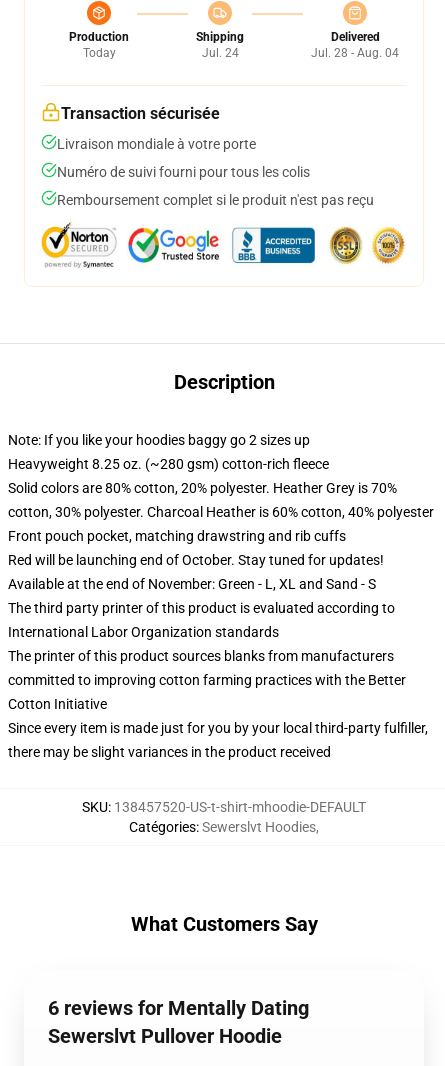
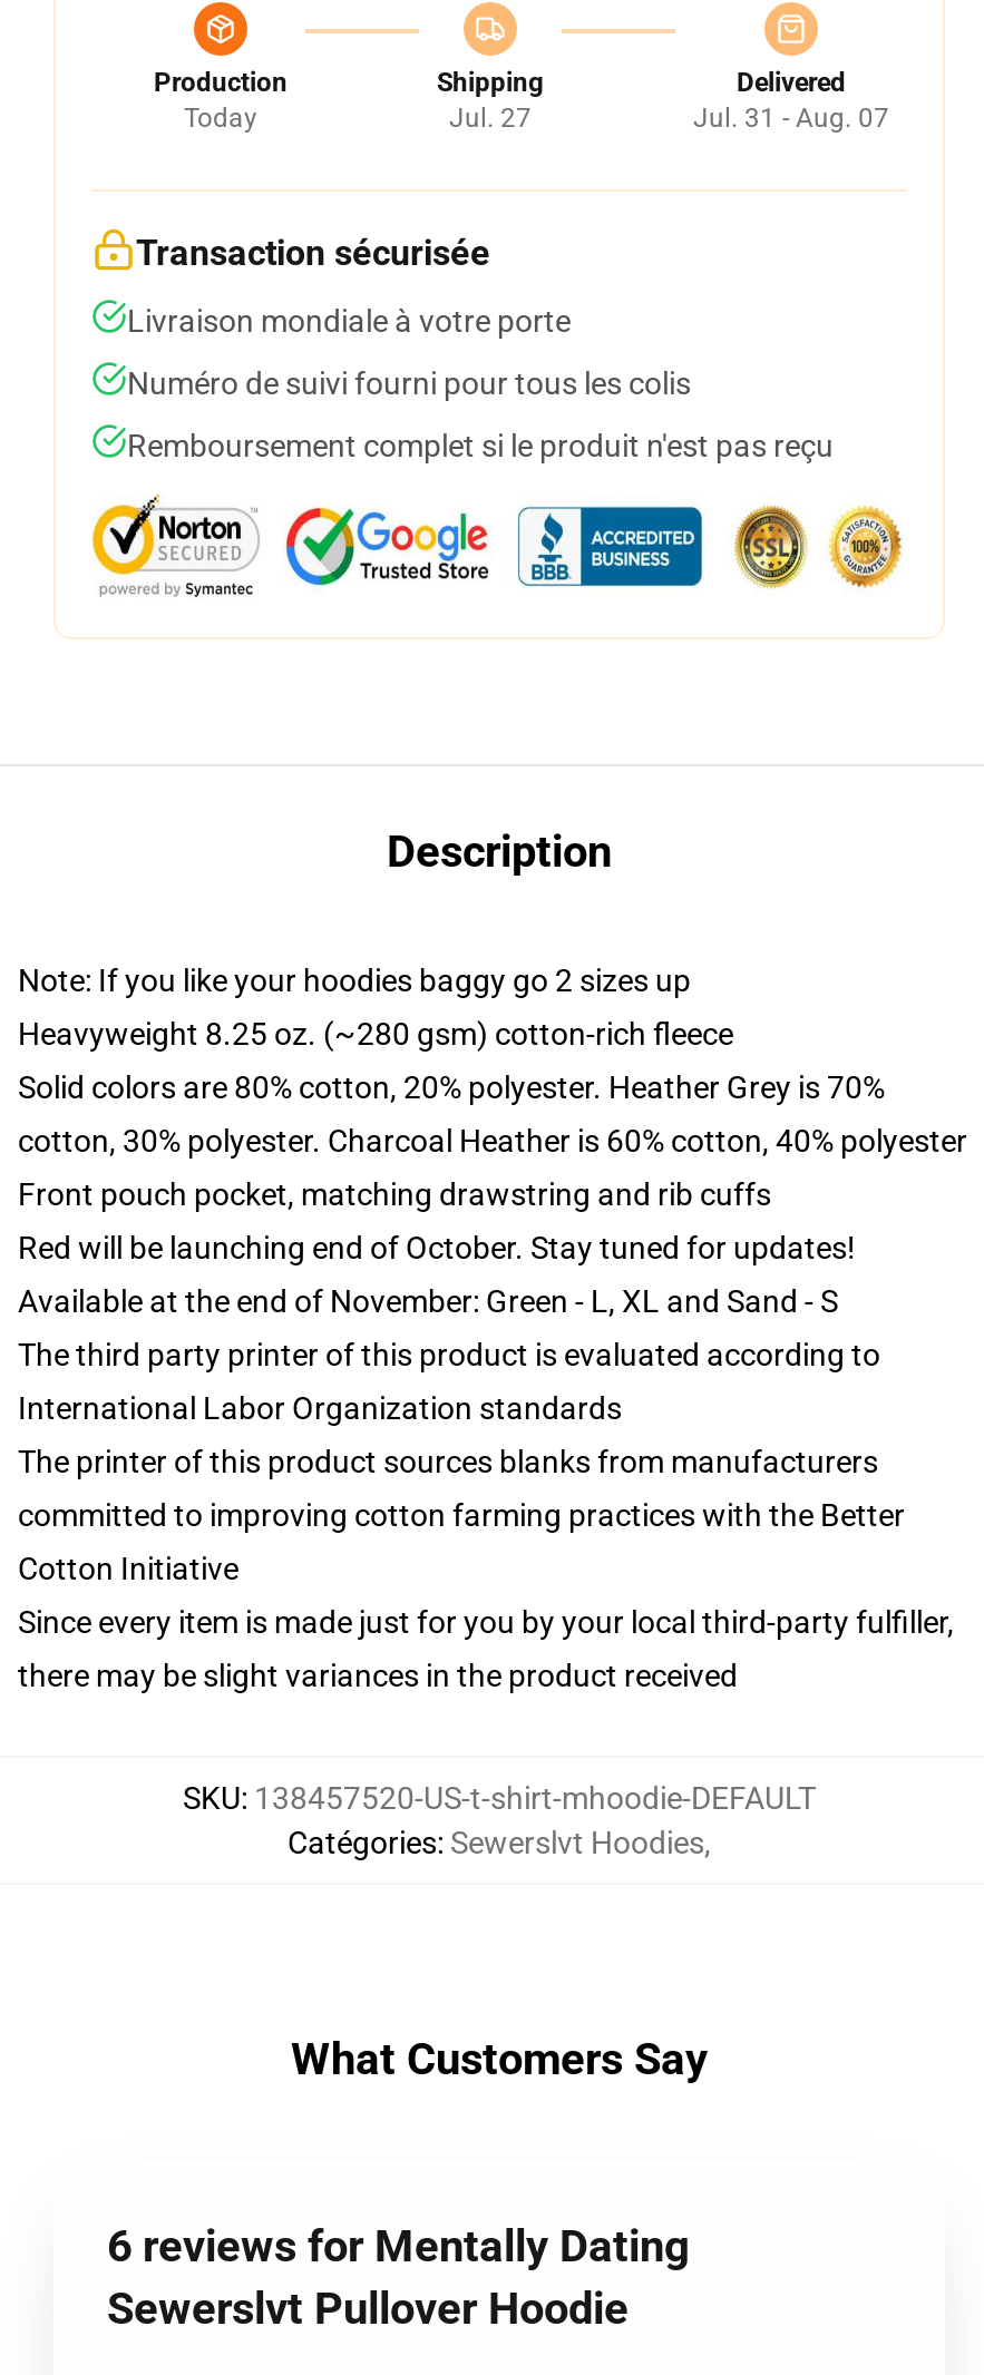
[201,46,238,60] Jul. 24 -> [449,102,532,134] Jul. 27
[311,46,399,60] Jul. 28 - Aug. 04 -> [693,102,889,134] Jul. 31 - Aug. 07

